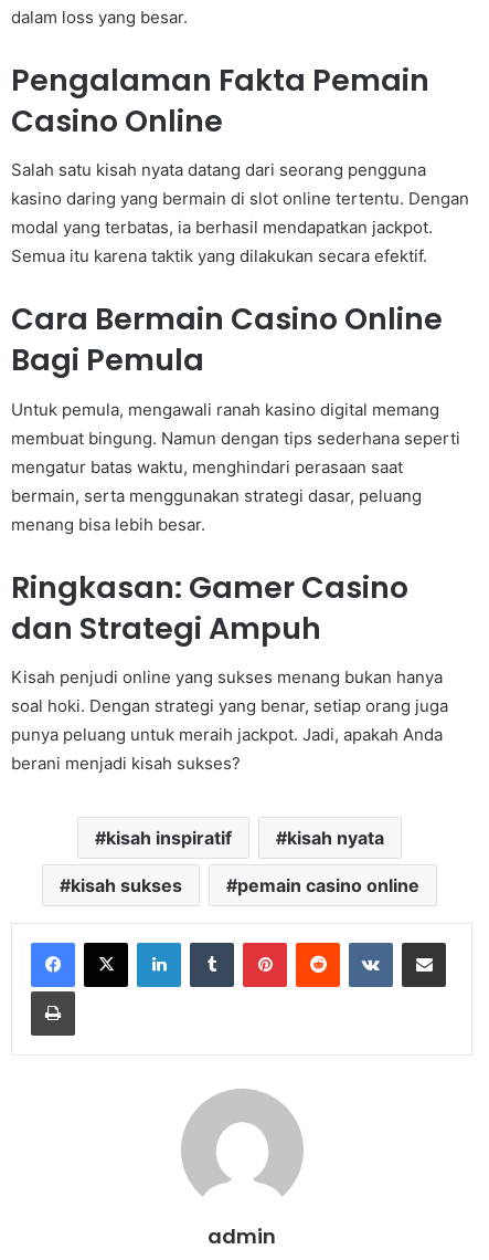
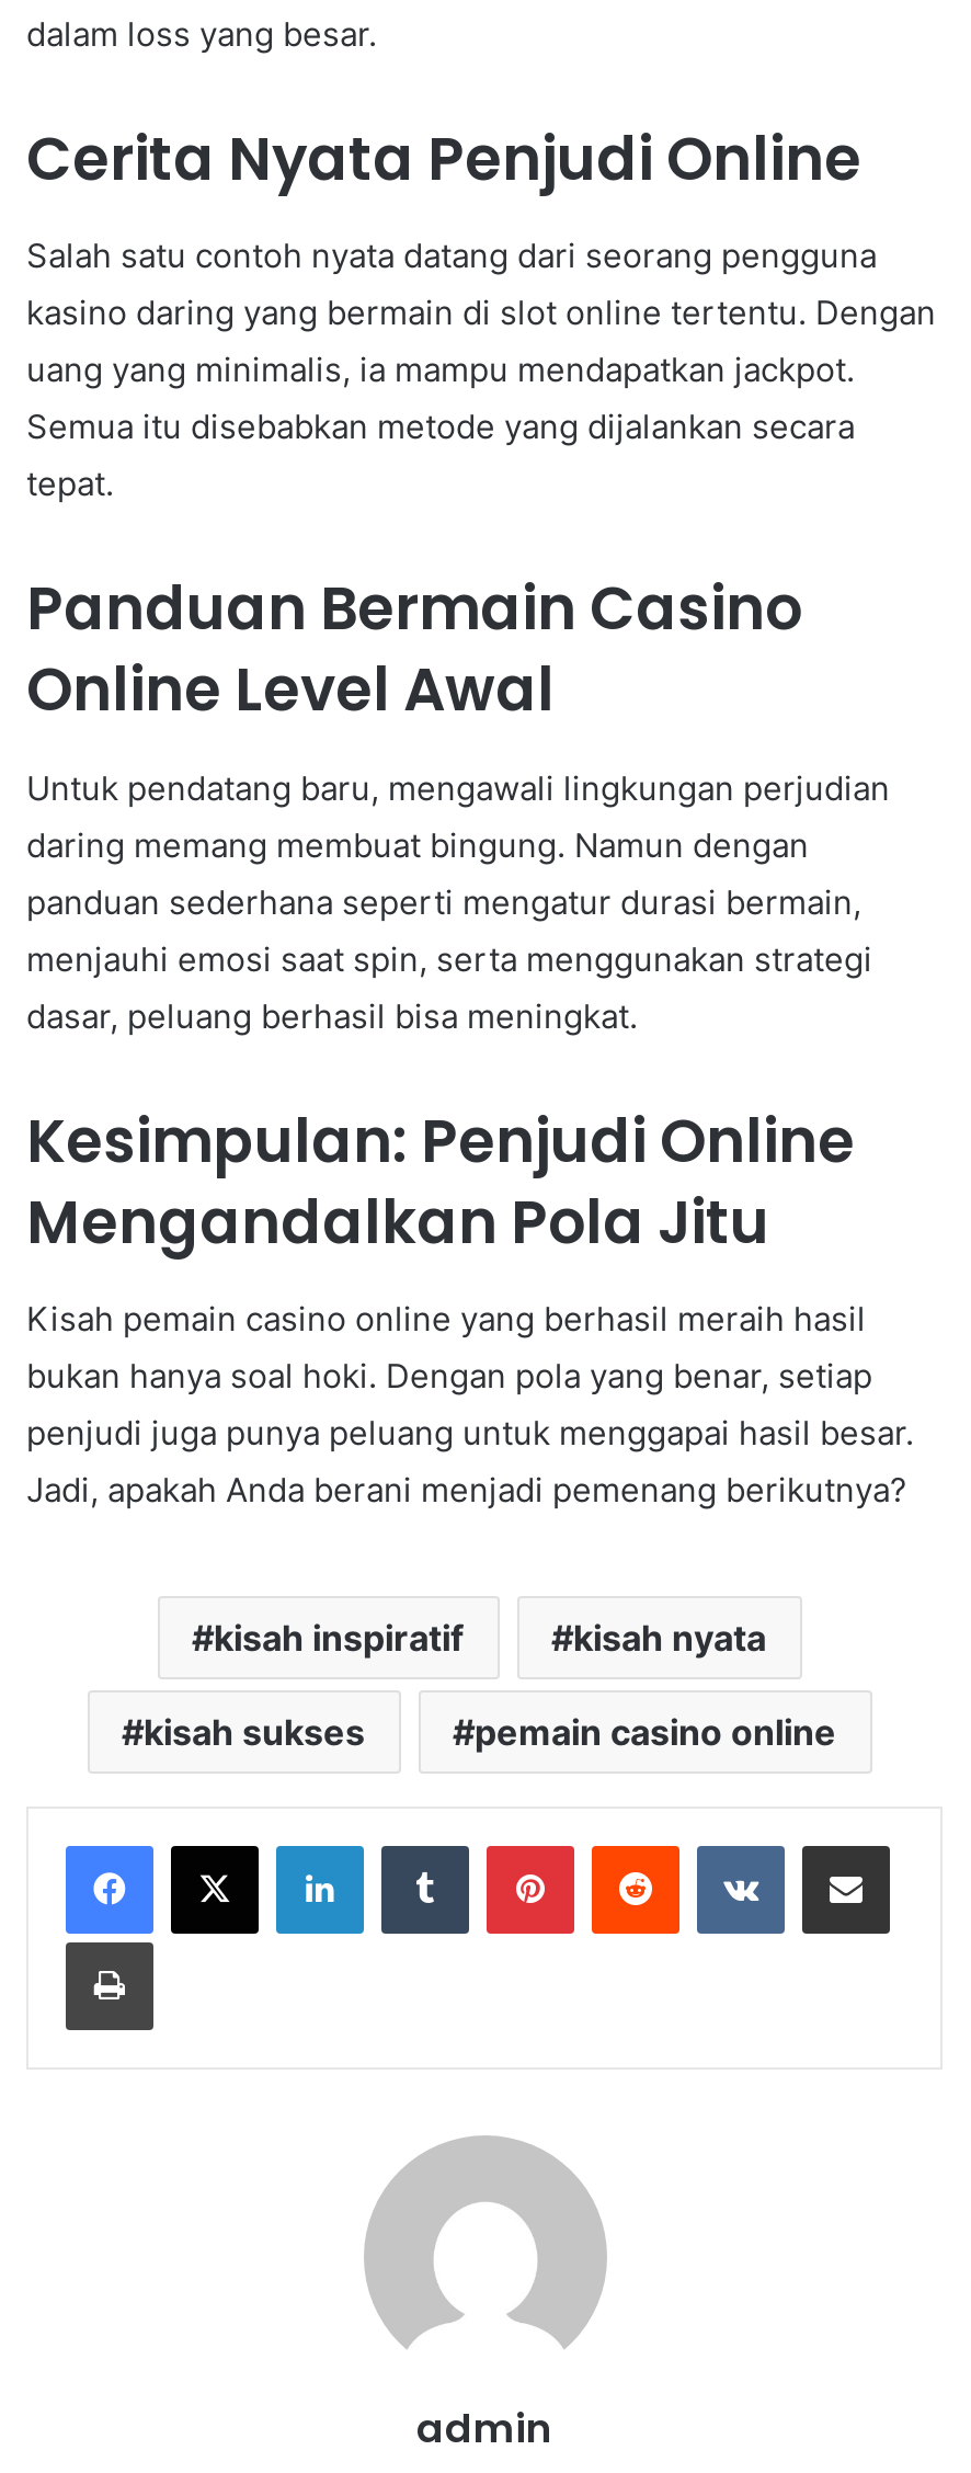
[11,60,429,181] Pengalaman Fakta Pemain | Casino Online | Salah satu kisah nyata datang dari seorang pengguna -> [26,118,877,277] Cerita Nyata Penjudi Online | Salah satu contoh nyata datang dari seorang pengguna
moved [11,188,469,209] -> [26,292,936,334]: kasino daring yang bermain di slot online tertentu. Dengan
[11,217,433,267] modal yang terbatas, ia berhasil mendapatkan jackpot. | Semua itu karena taktik yang dilakukan secara efektif. -> [26,349,855,505] uang yang minimalis, ia mampu mendapatkan jackpot. | Semua itu disebabkan metode yang dijalankan secara | tepat.
[11,299,460,535] Cara Bermain Casino Online | Bagi Pemula | Untuk pemula, mengawali ranah kasino digital memang | membuat bingung. Namun dengan tips sederhana seperti | mengatur batas waktu, menghindari perasaan saat | bermain, serta menggunakan strategi dasar, peluang | menang bisa lebih besar. -> [26,569,890,1037] Panduan Bermain Casino | Online Level Awal | Untuk pendatang baru, mengawali lingkungan perjudian | daring memang membuat bingung. Namun dengan | panduan sederhana seperti mengatur durasi bermain, | menjauhi emosi saat spin, serta menggunakan strategi | dasar, peluang berhasil bisa meningkat.
[11,567,448,774] Ringkasan: Gamer Casino | dan Strategi Ampuh | Kisah penjudi online yang sukses menang bukan hanya | soal hoki. Dengan strategi yang benar, setiap orang juga | punya peluang untuk meraih jackpot. Jadi, apakah Anda | berani menjadi kisah sukses? -> [26,1100,914,1511] Kesimpulan: Penjudi Online | Mengandalkan Pola Jitu | Kisah pemain casino online yang berhasil meraih hasil | bukan hanya soal hoki. Dengan pola yang benar, setiap | penjudi juga punya peluang untuk menggapai hasil besar. | Jadi, apakah Anda berani menjadi pemenang berikutnya?

